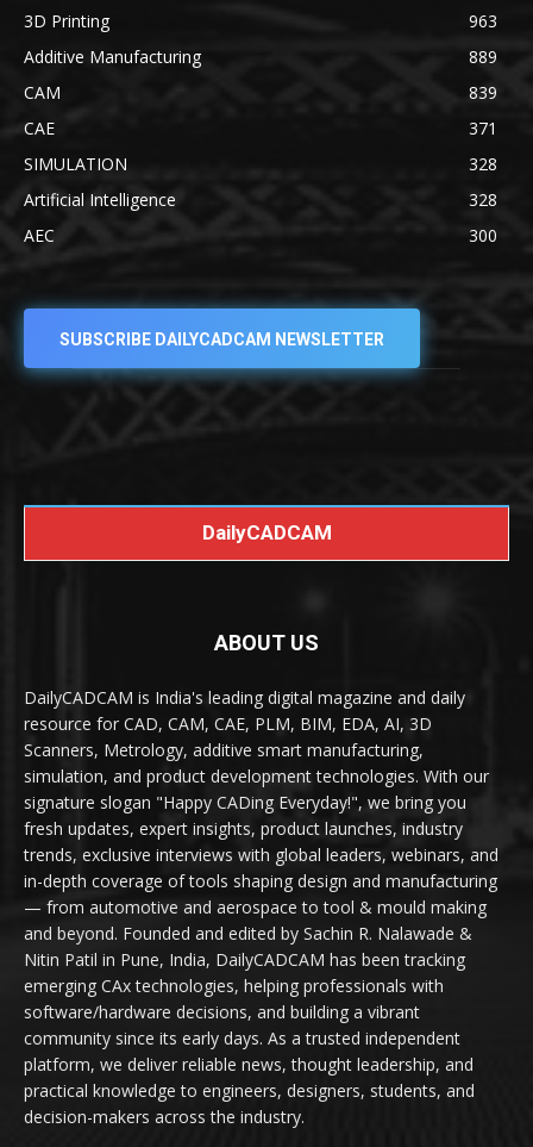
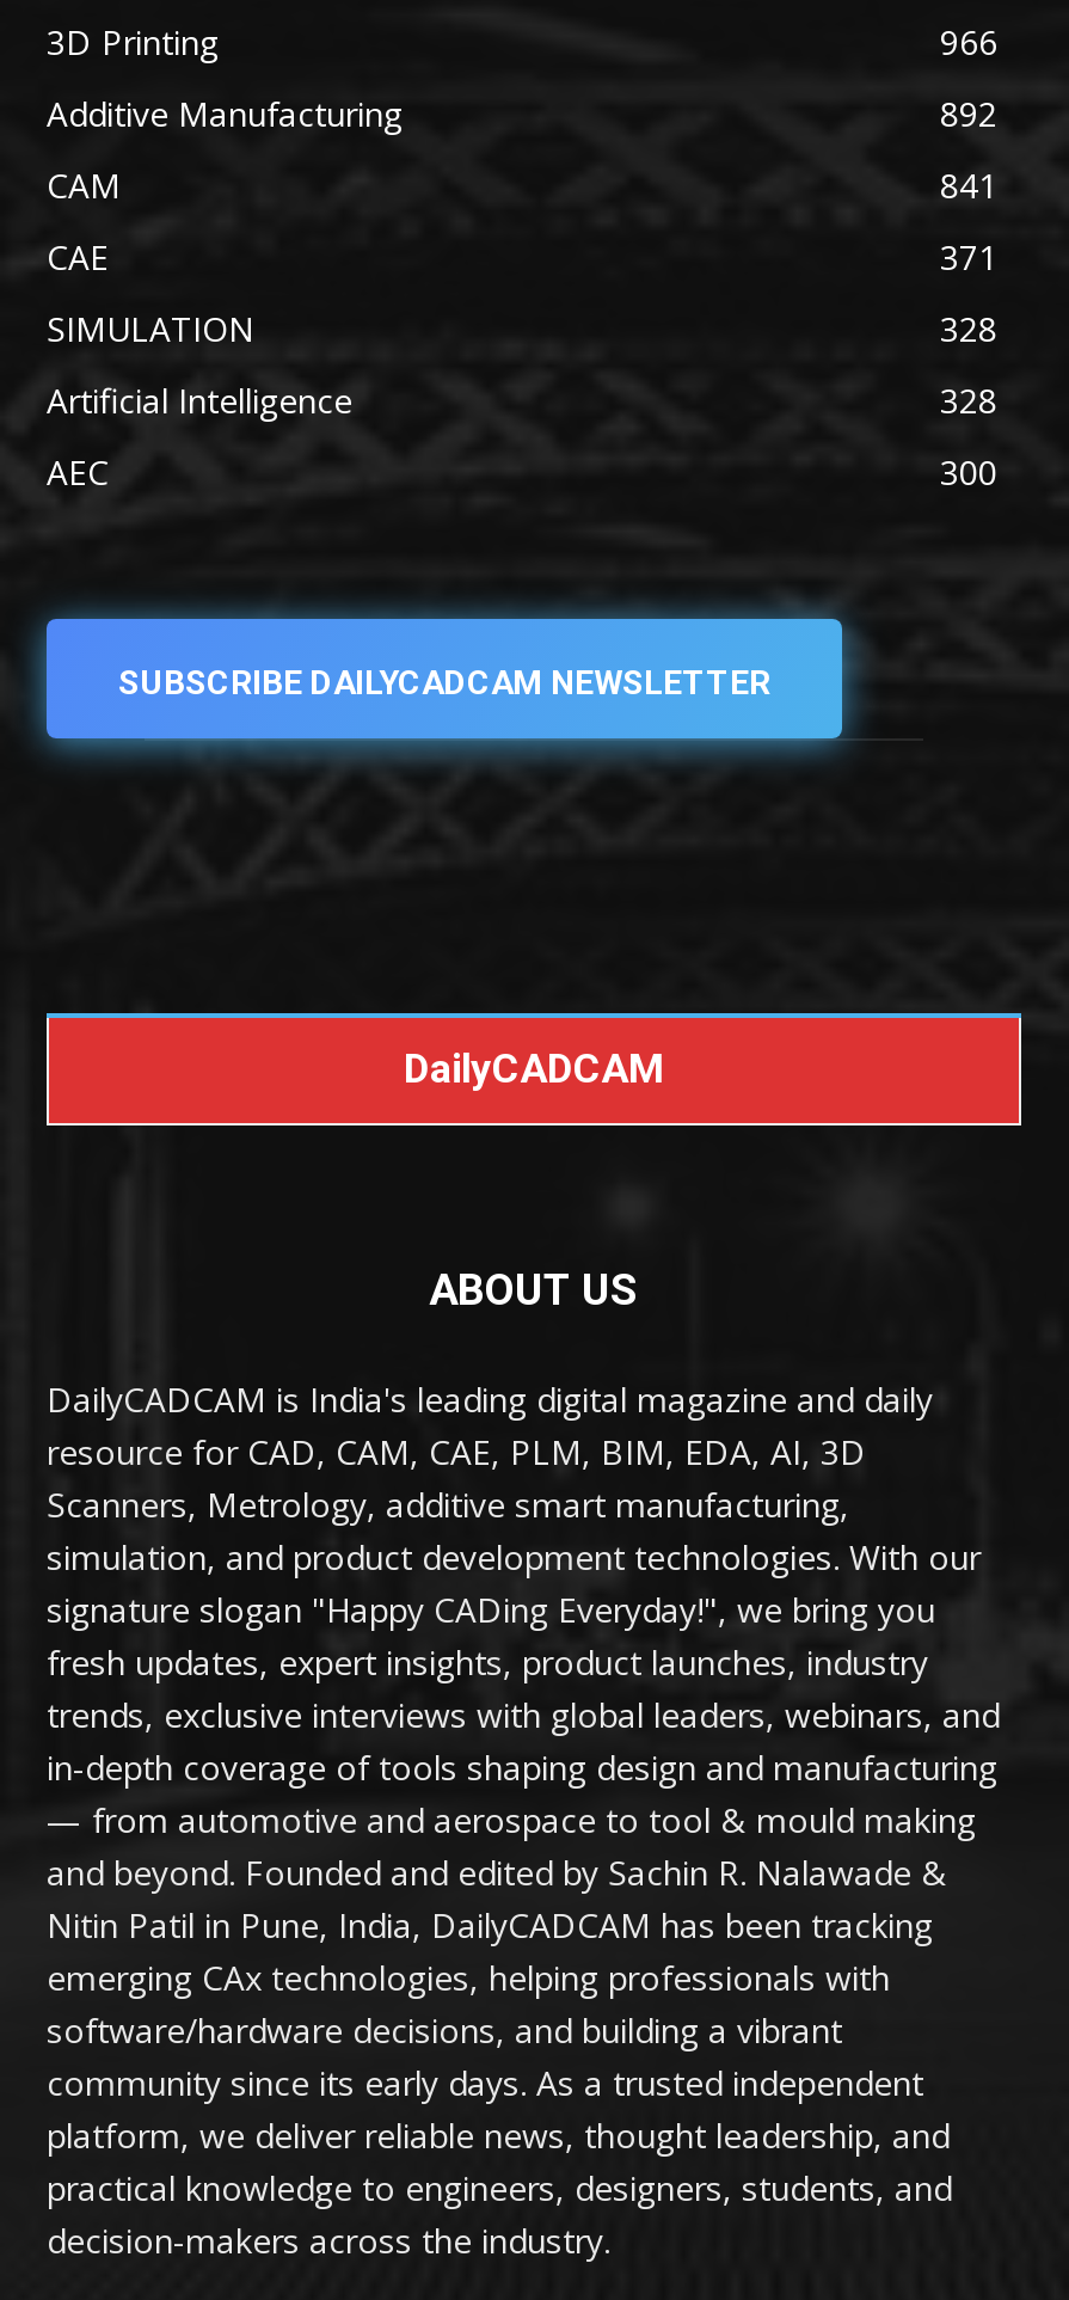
[469,10,497,32] 963 -> [940,19,997,65] 966
[469,45,497,68] 889 -> [940,91,997,136] 892
[469,81,497,104] 839 -> [940,162,997,208] 841

